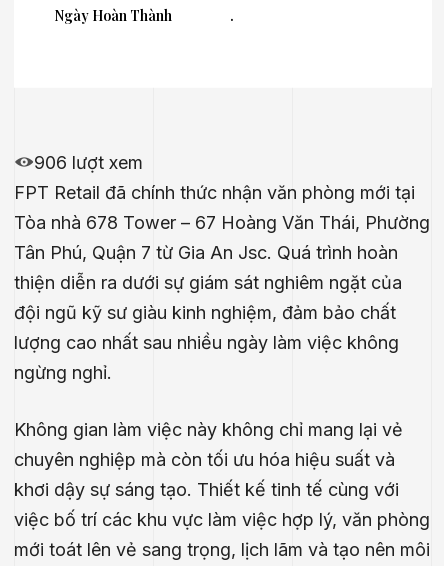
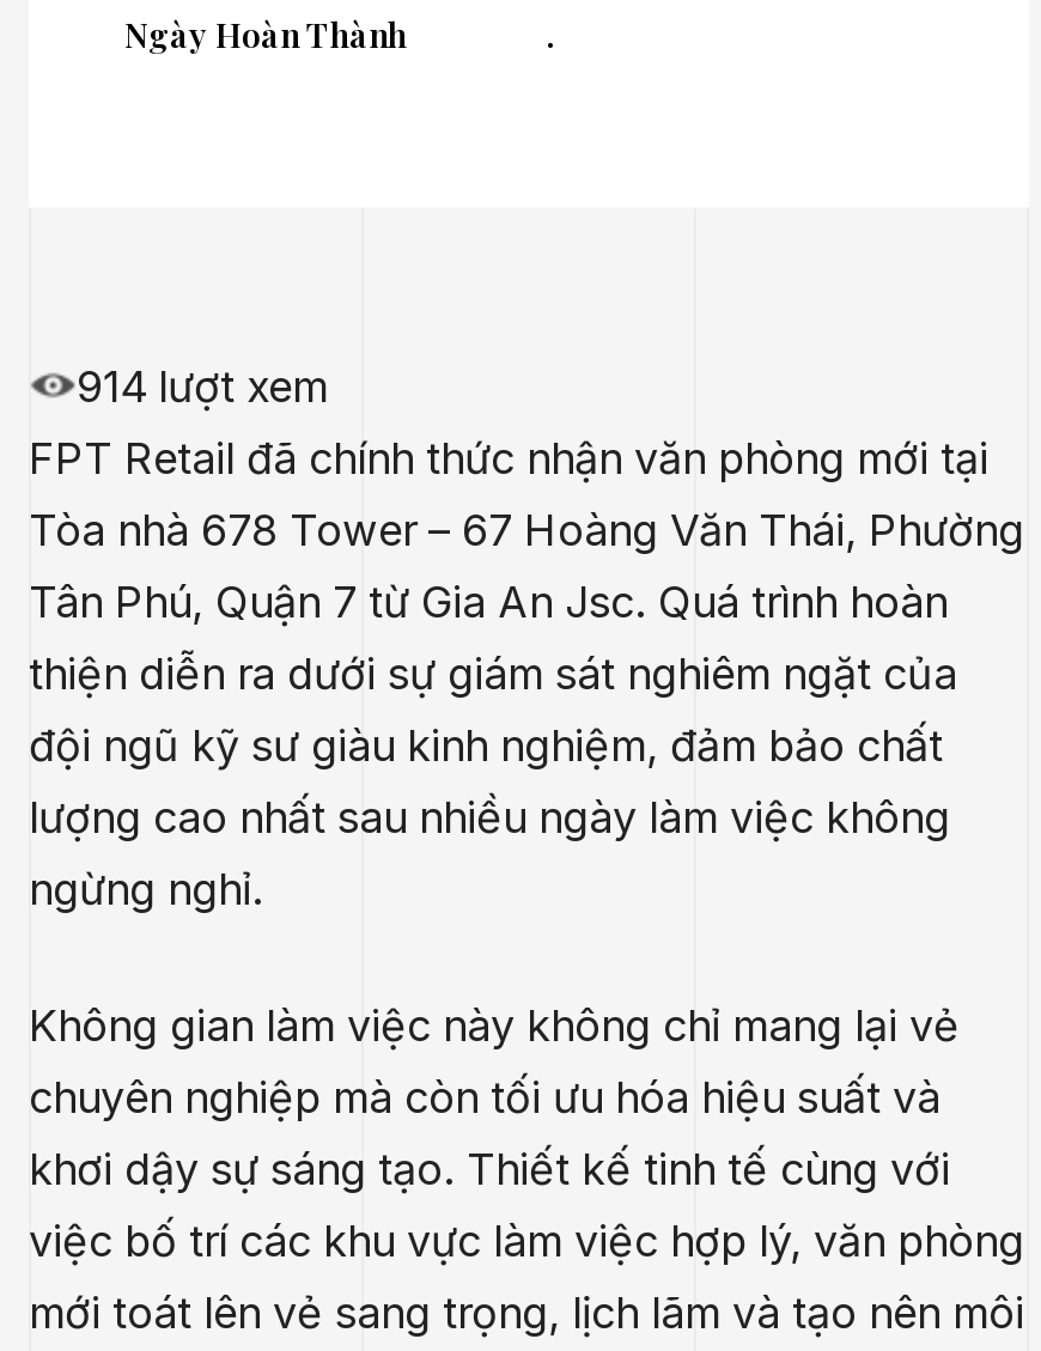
[34,152,143,173] 906 lượt xem -> [77,361,328,411] 914 lượt xem

